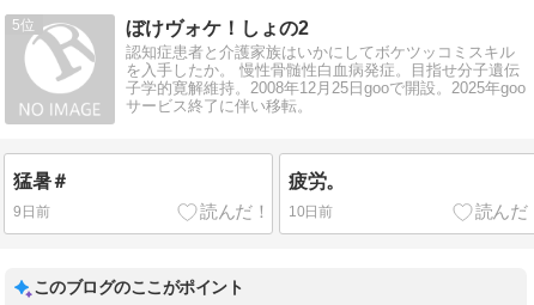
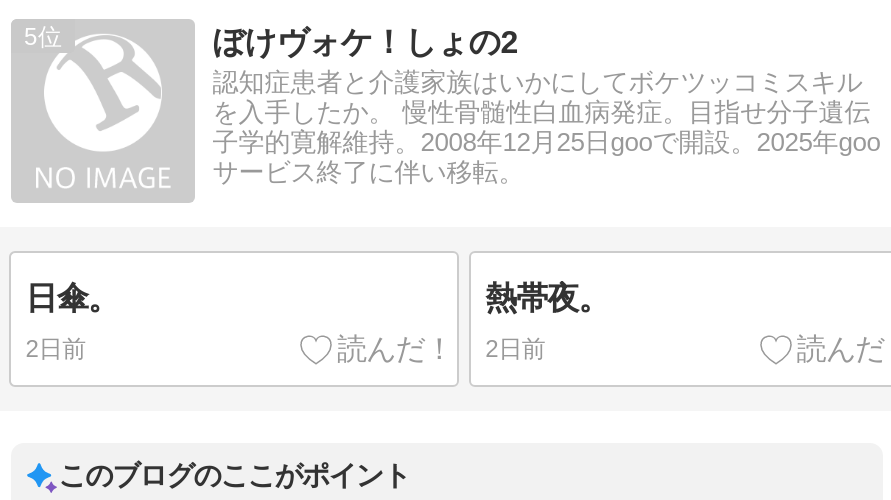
[14,172,69,192] 猛暑＃ -> [26,282,119,316] 日傘。
[289,172,344,192] 疲労。 -> [485,282,609,316] 熱帯夜。
[14,203,49,220] 9日前 -> [26,335,85,363] 2日前
[289,203,332,220] 10日前 -> [485,335,545,363] 2日前

